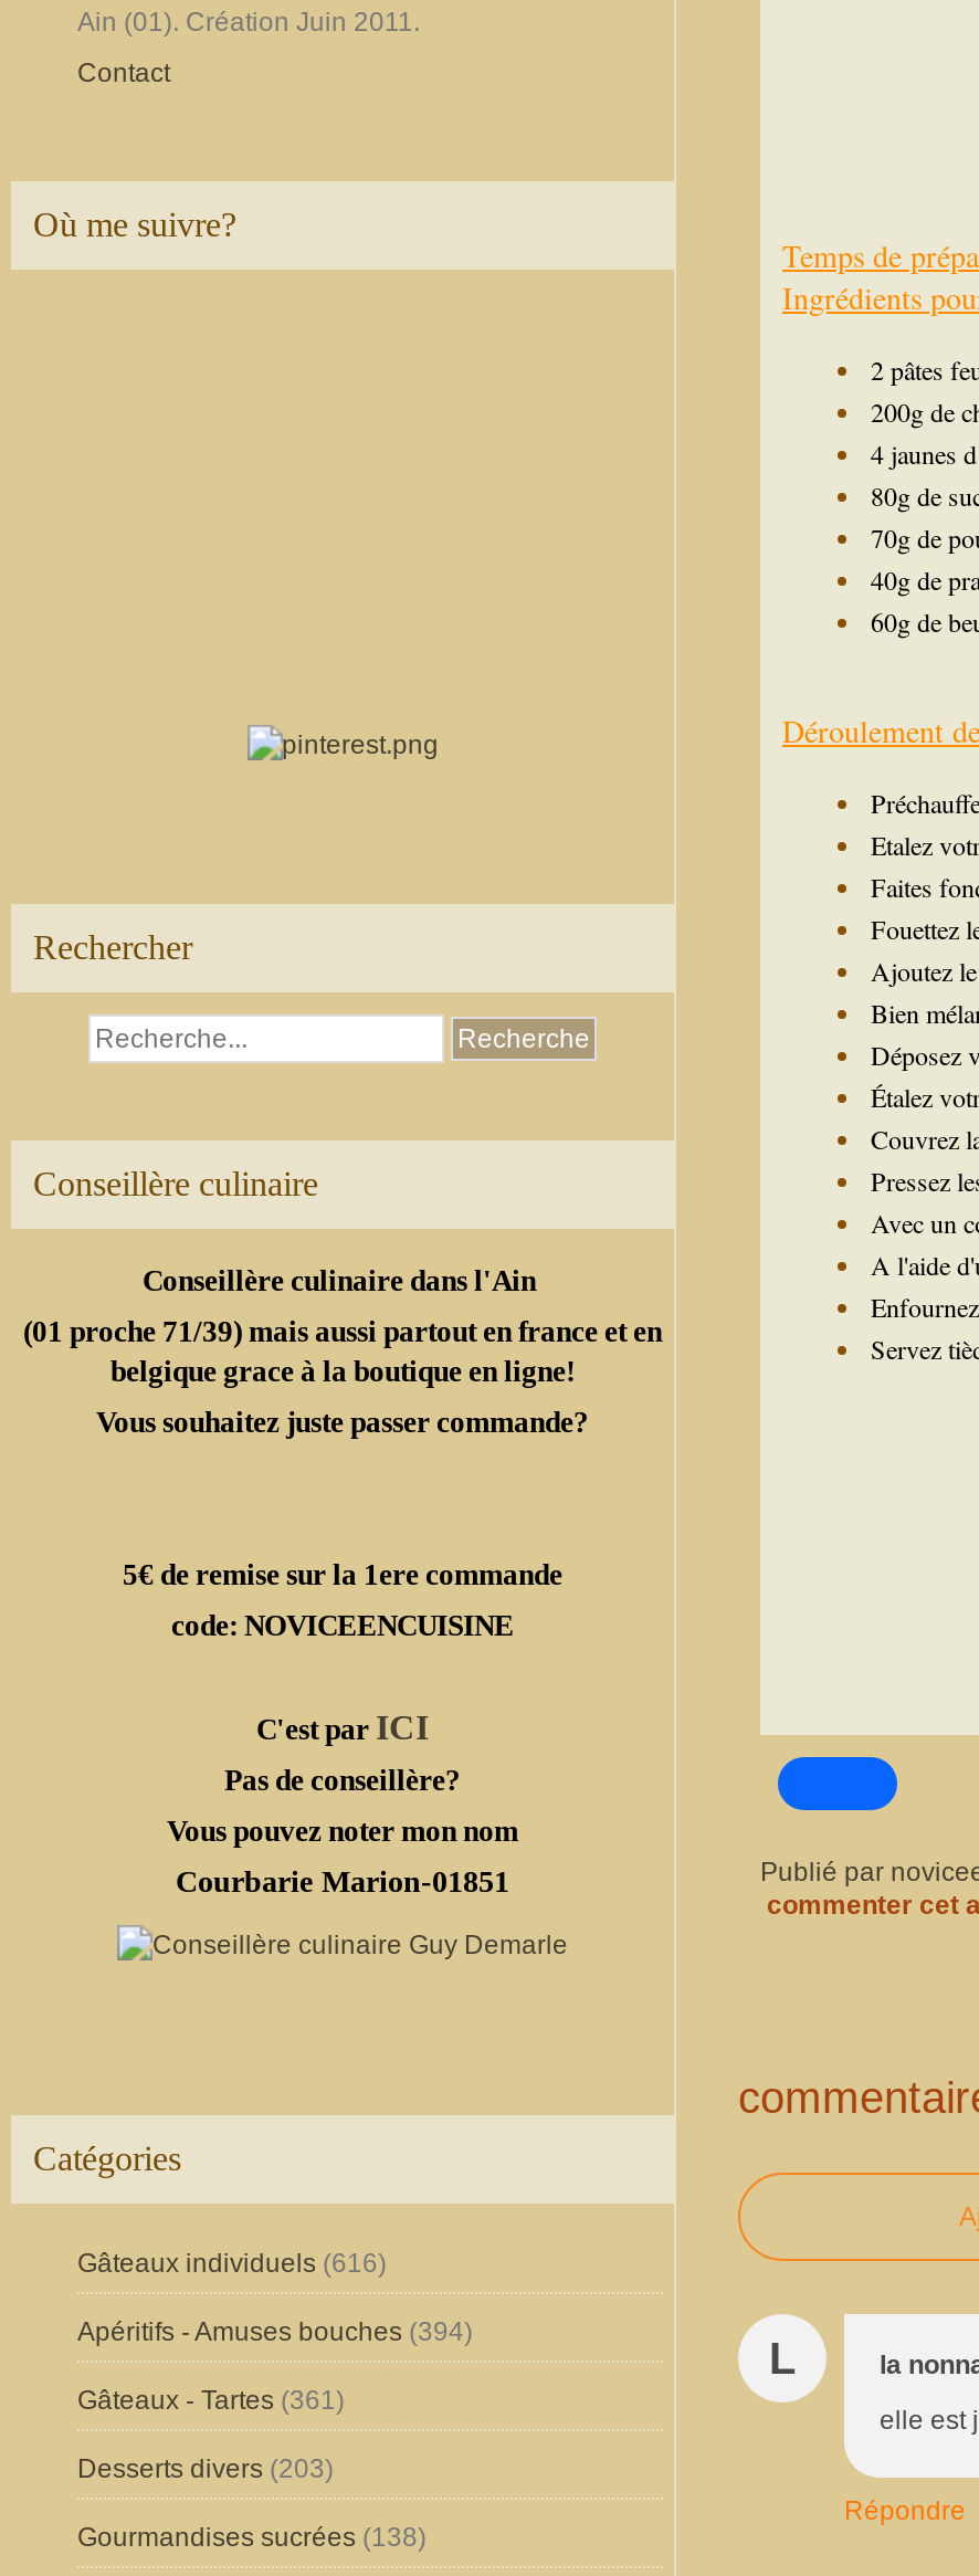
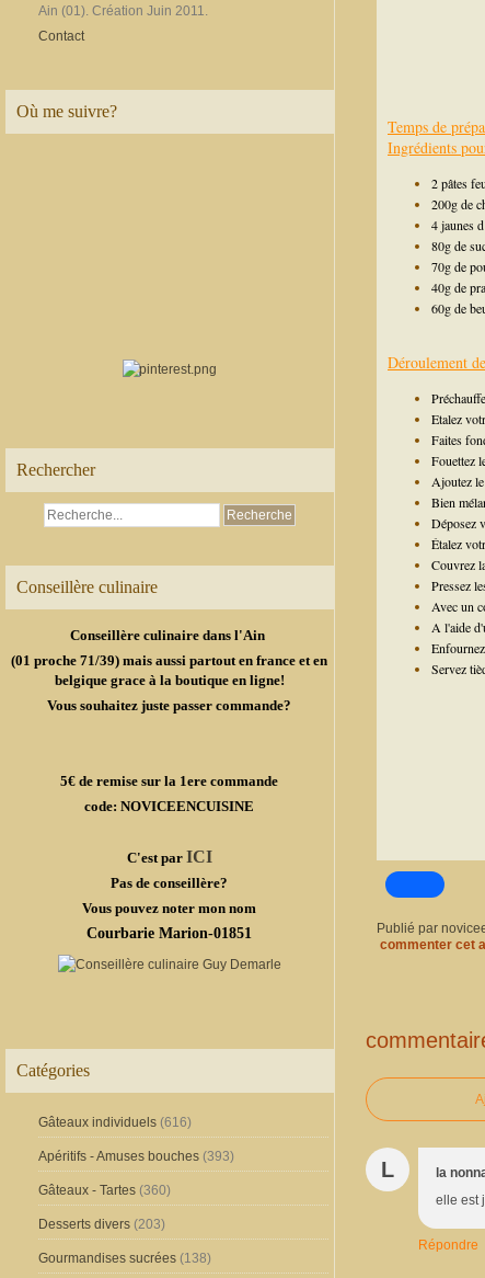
[77,2316,473,2347] Apéritifs - Amuses bouches (394) -> [38,1149,234,1164] Apéritifs - Amuses bouches (393)
[77,2385,345,2416] Gâteaux - Tartes (361) -> [38,1183,171,1198] Gâteaux - Tartes (360)

